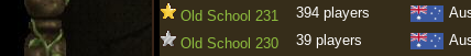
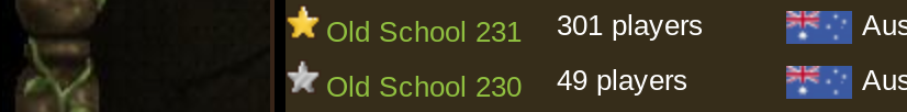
[180,4,369,24] Old School 231 394 players -> [326,9,704,48] Old School 231 301 players
[180,32,362,52] Old School 230 39 players -> [326,64,688,103] Old School 230 49 players

